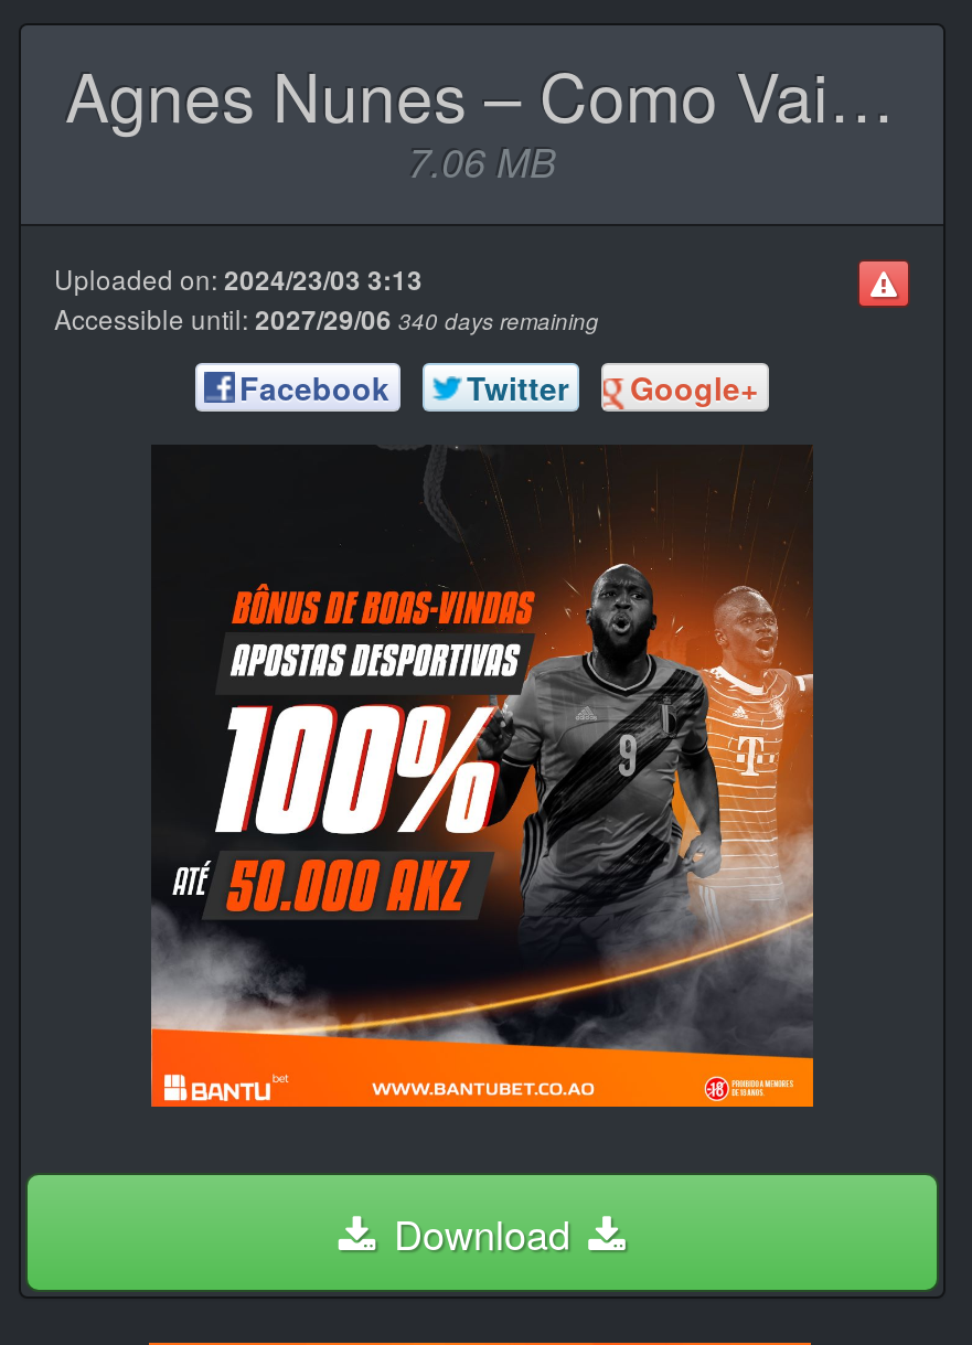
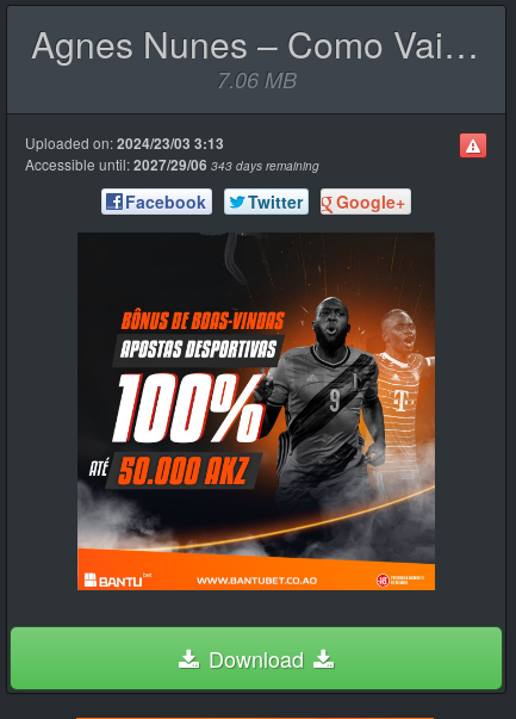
[54,299,599,339] Accessible until: 2027/29/06 340 days remaining -> [25,154,319,175] Accessible until: 2027/29/06 343 days remaining

